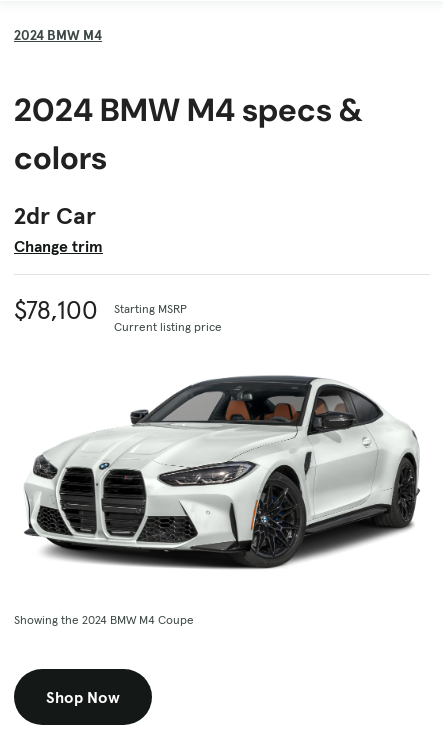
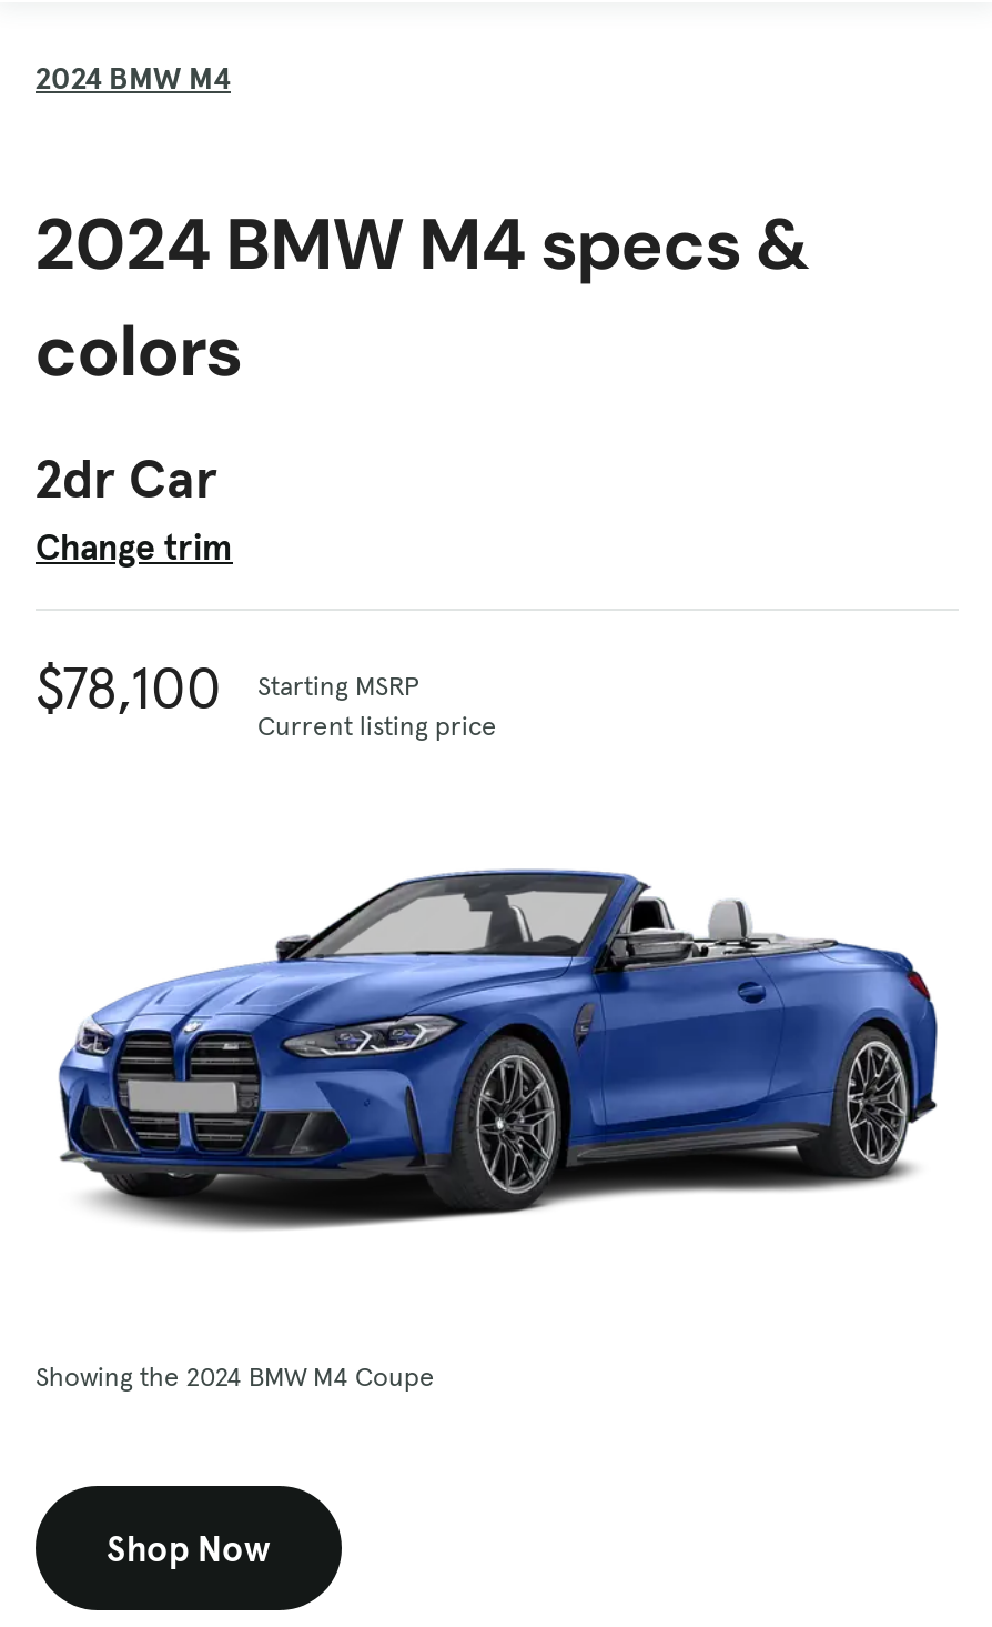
[23,375,420,570] [image] -> [58,835,939,1264] [image]

